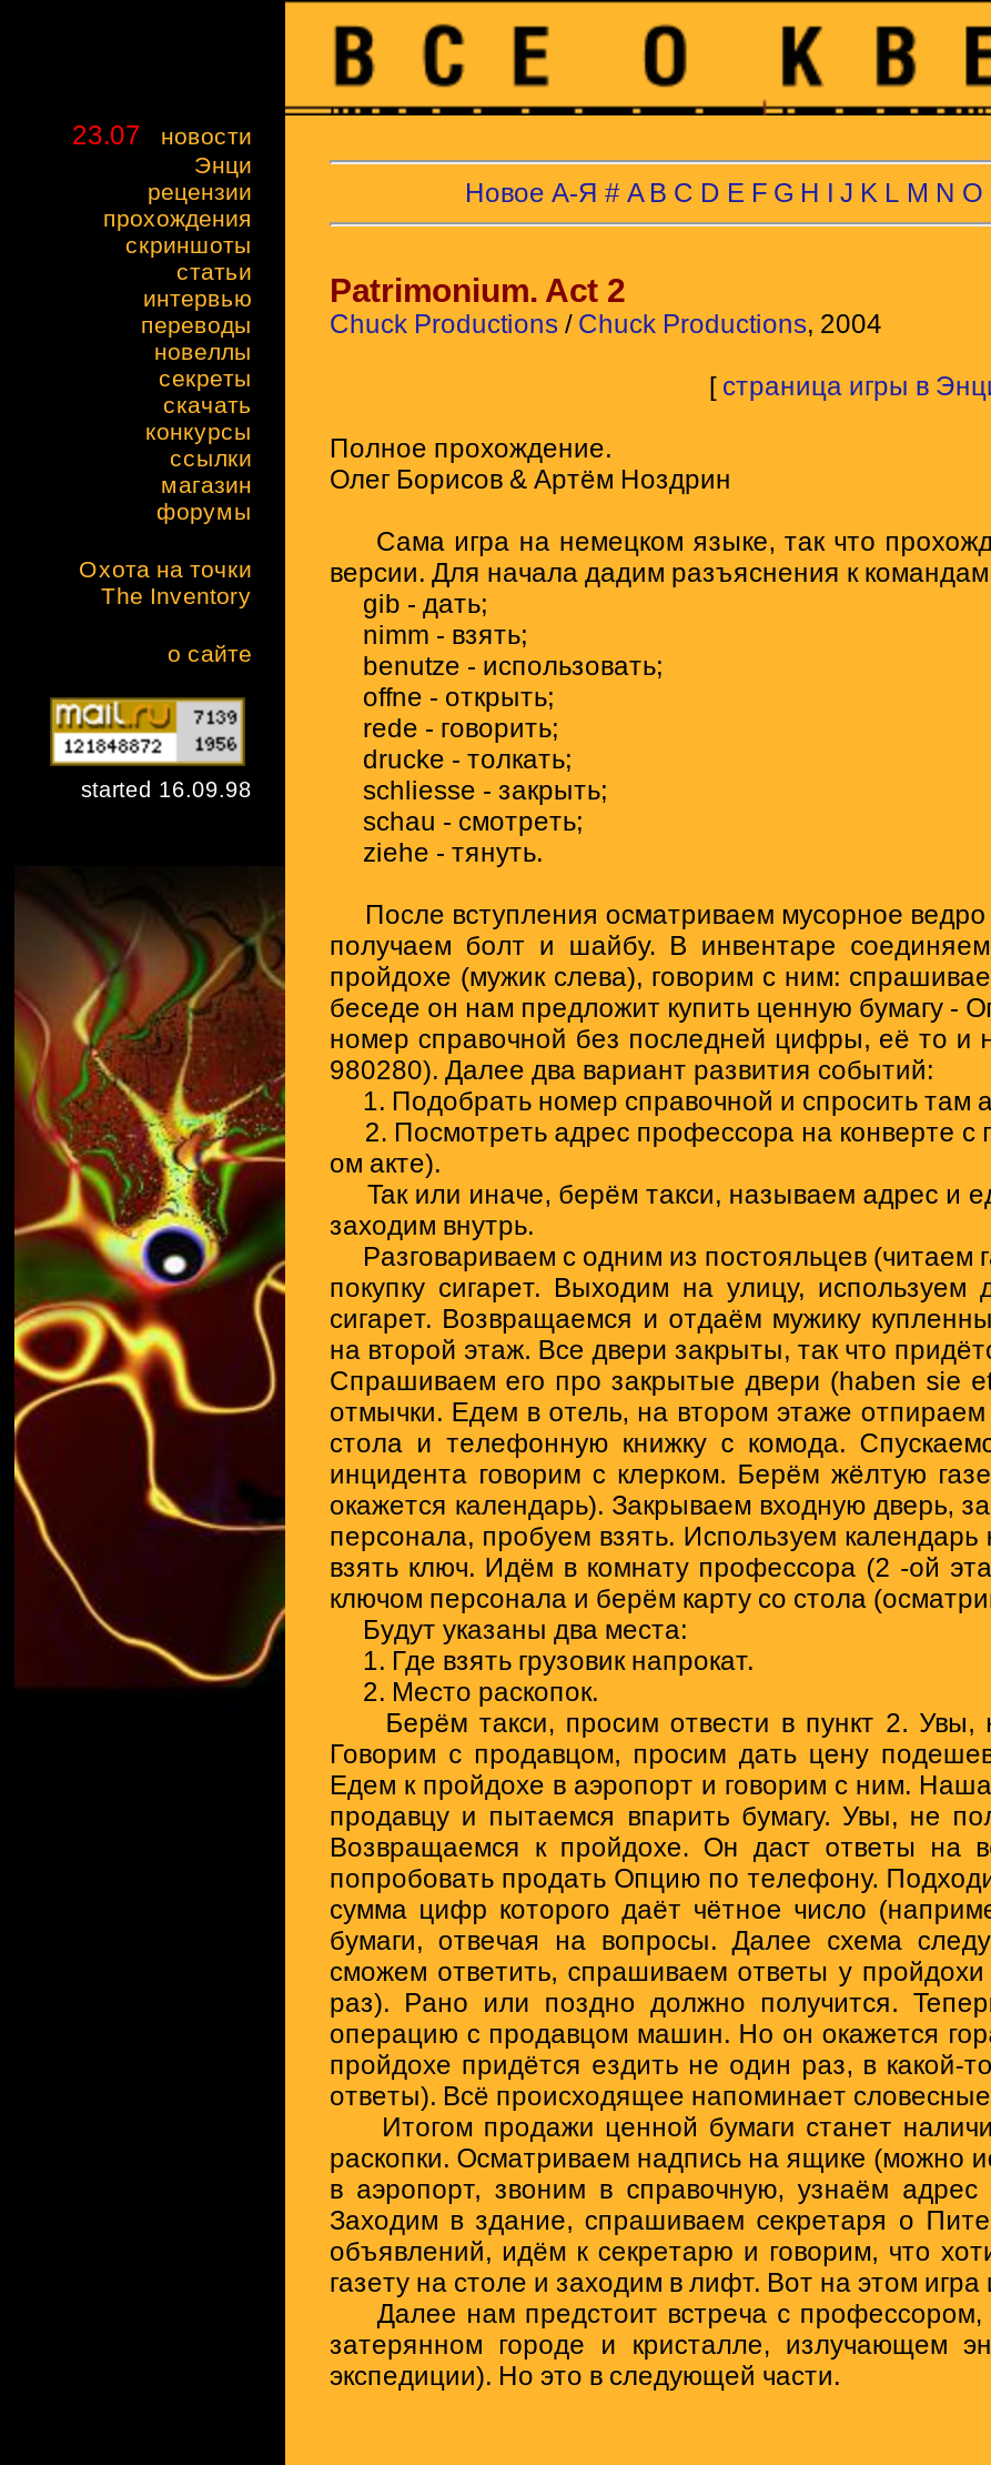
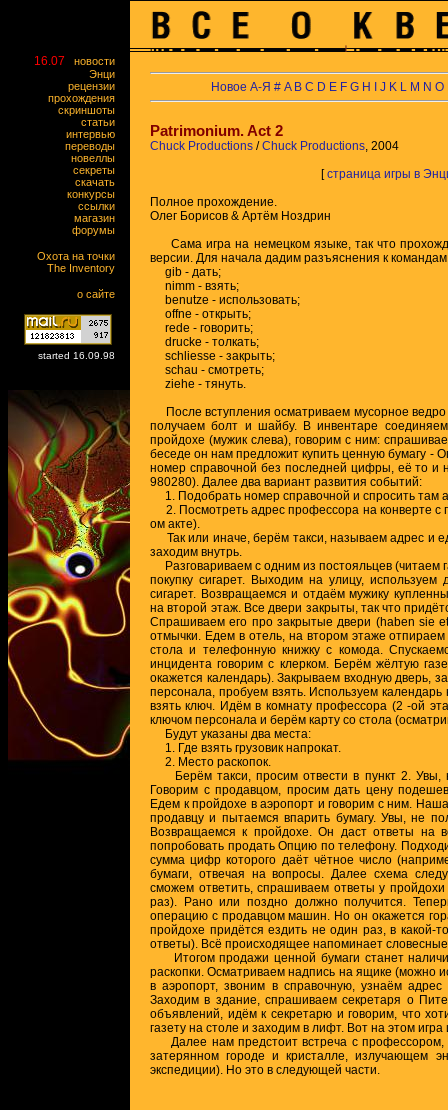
[72,120,285,151] 23.07 новости -> [34,54,130,68] 16.07 новости

